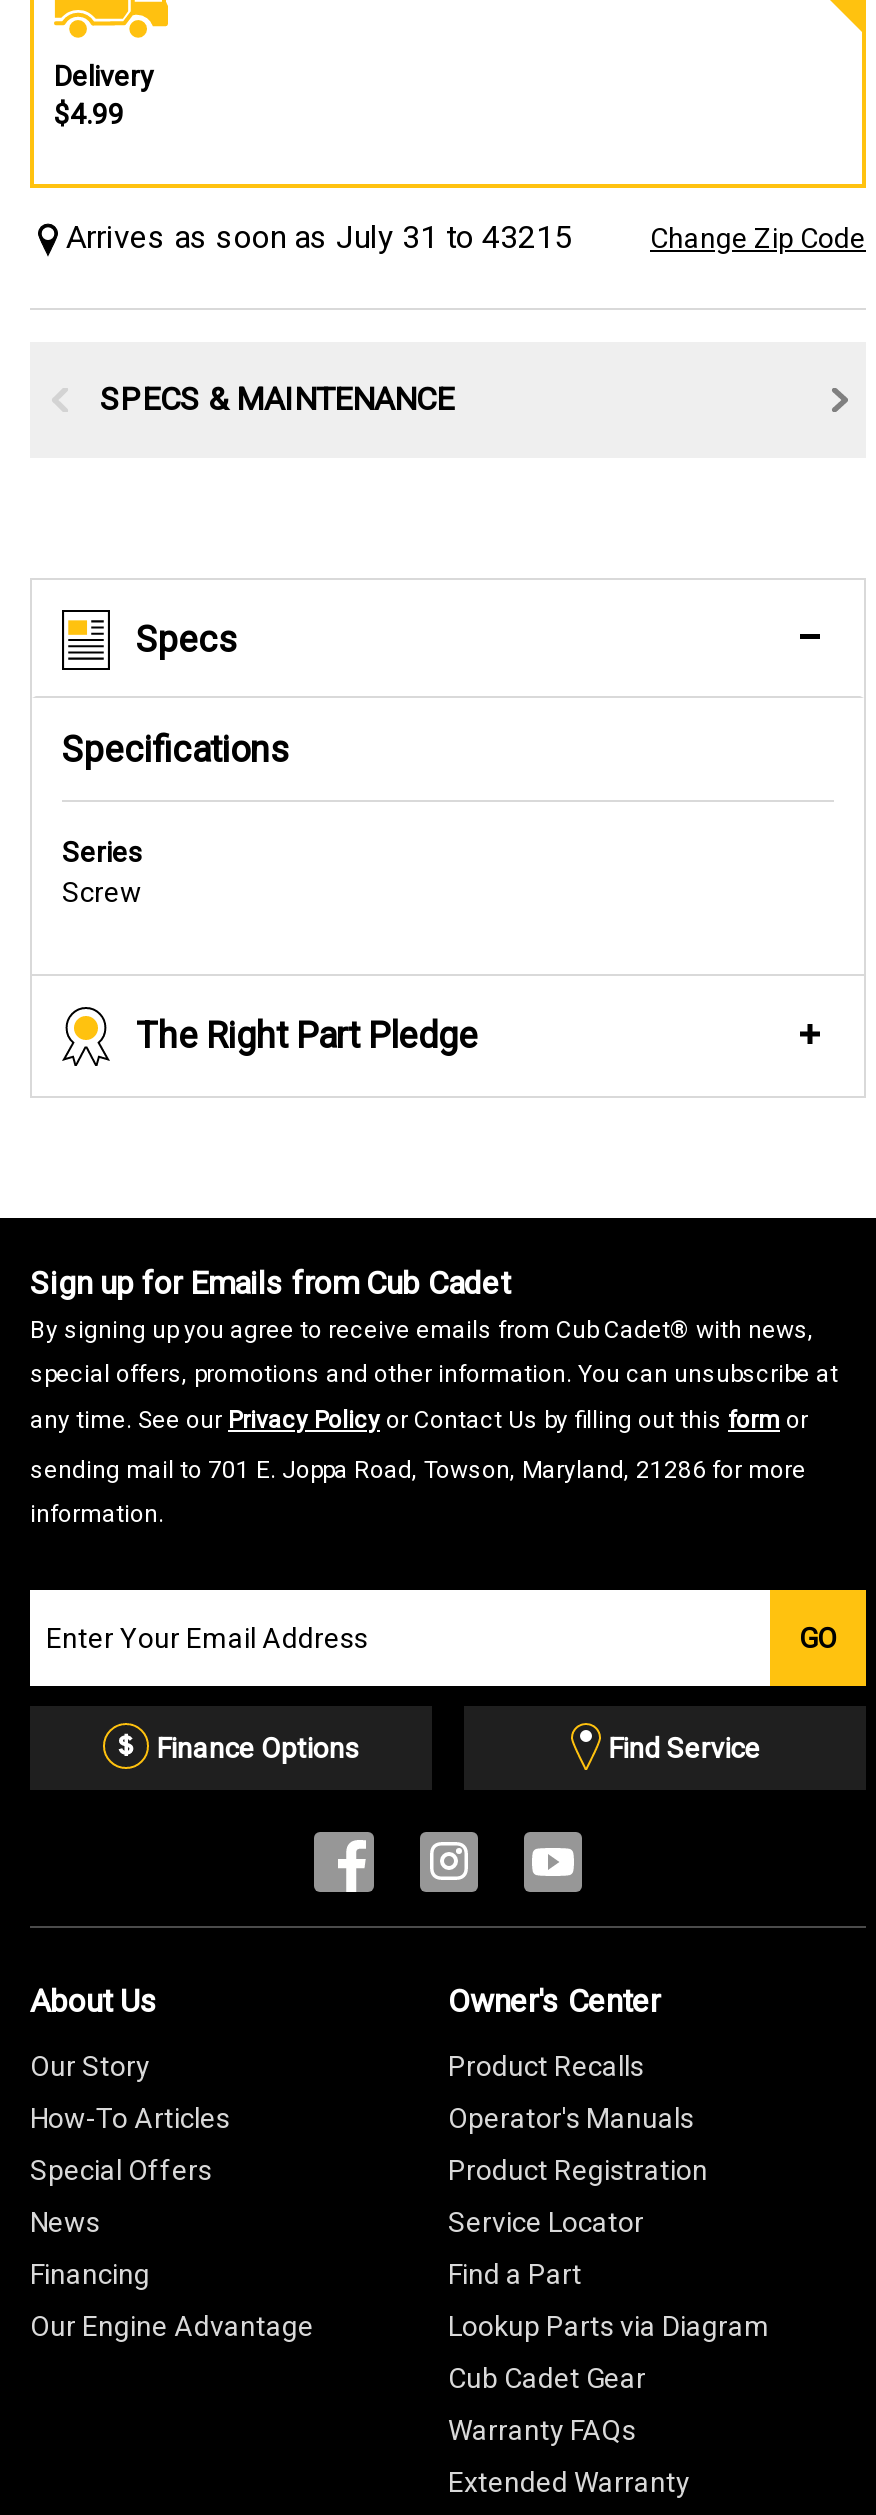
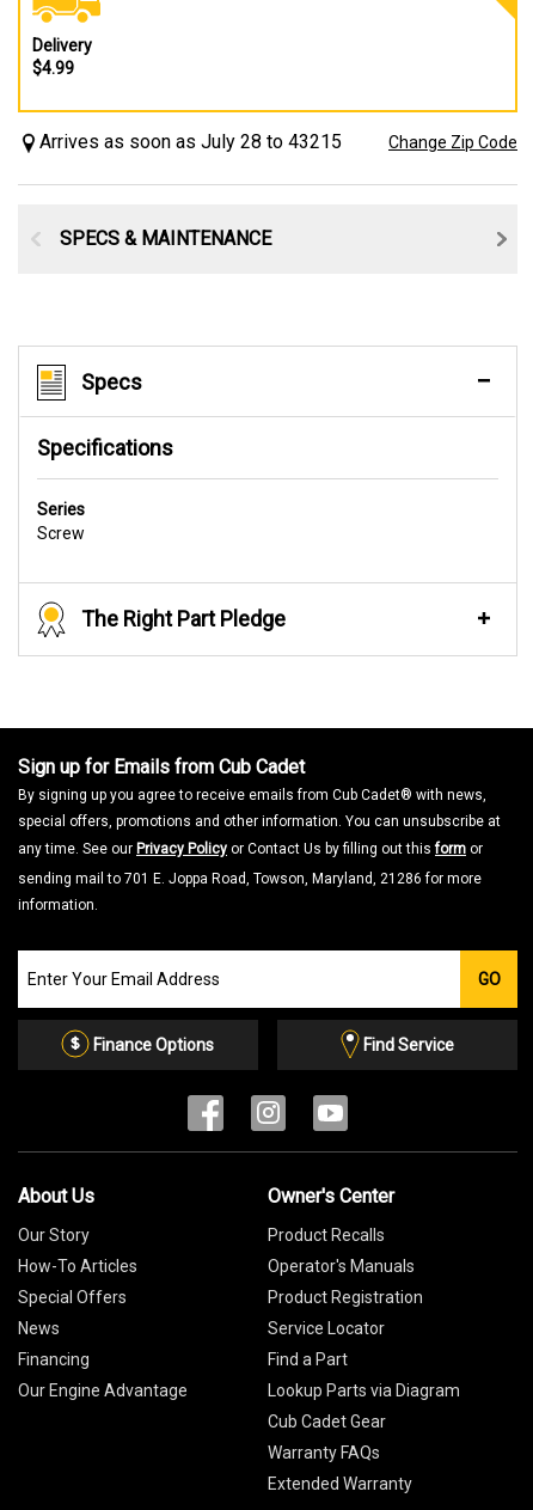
[66,218,572,256] Arrives as soon as July 31 to 43215 -> [39,130,342,153] Arrives as soon as July 28 to 43215

